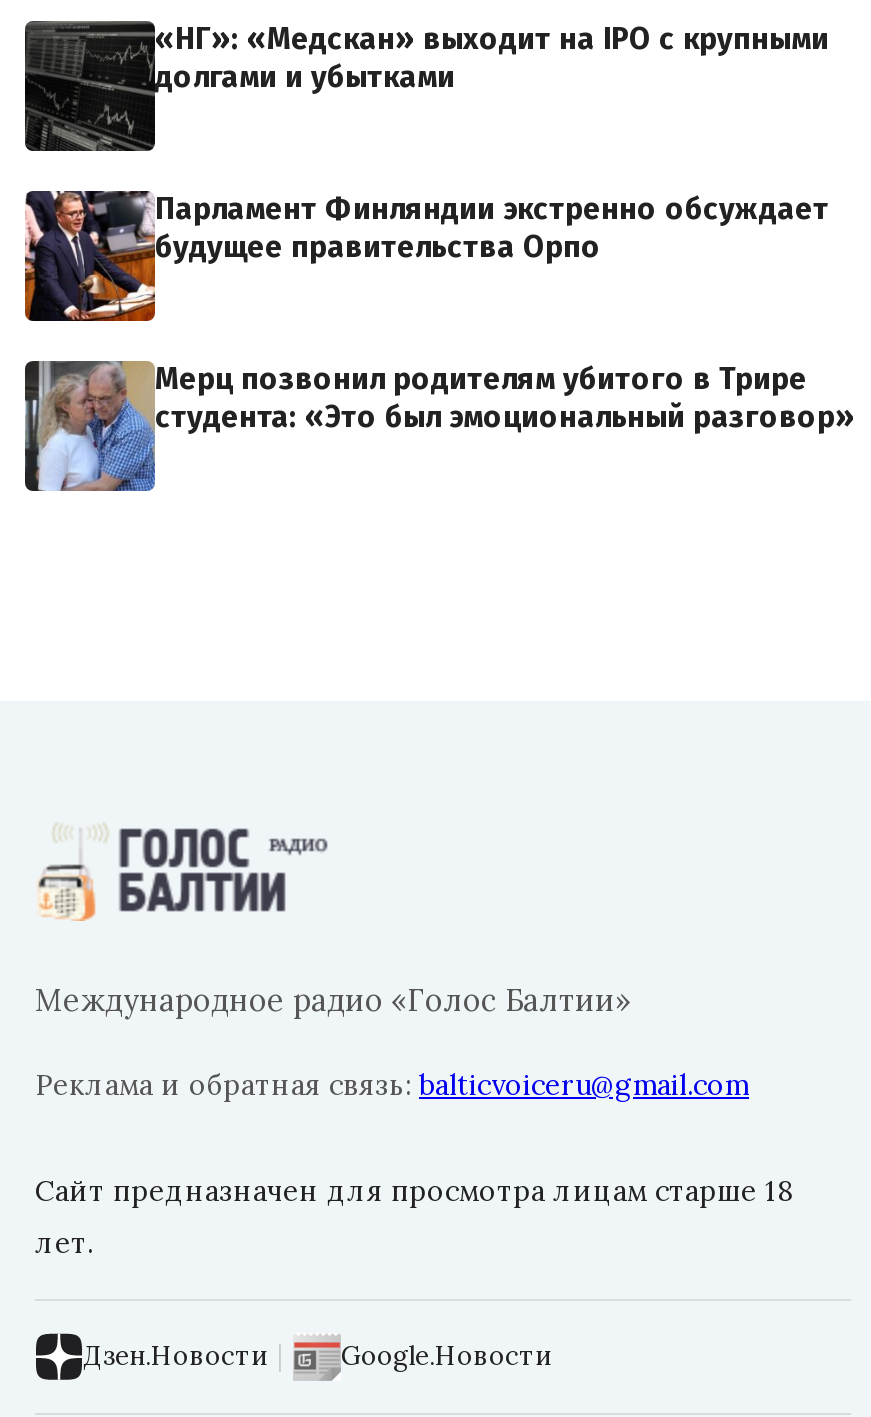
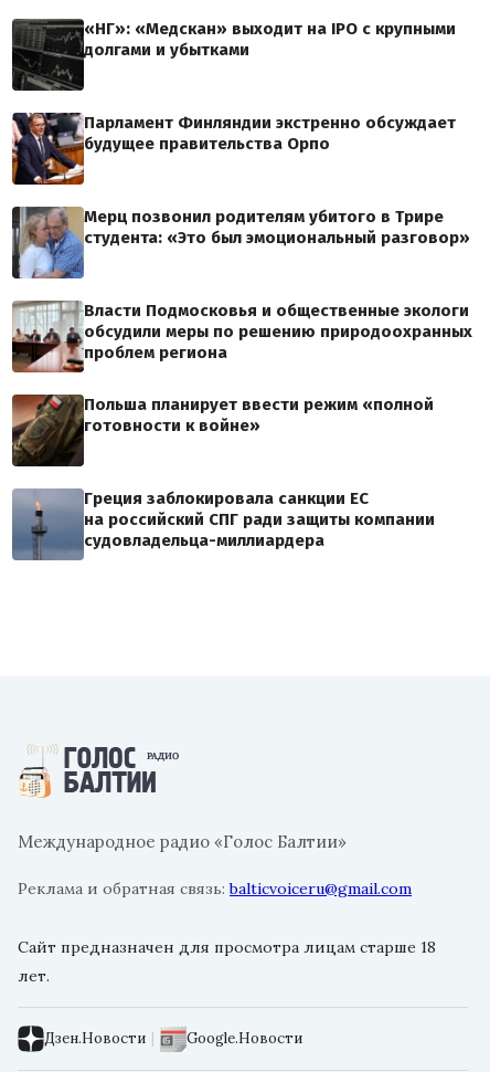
none -> [11,301,472,436] [image] | Власти Подмосковья и общественные экологи | обсудили меры по решению природоохранных | проблем региона | Польша планирует ввести режим «полной | готовности к войне»
none -> [11,488,73,560] [image]
none -> [12,395,435,550] [image] | Греция заблокировала санкции ЕС | на российский СПГ ради защиты компании | судовладельца-миллиардера

